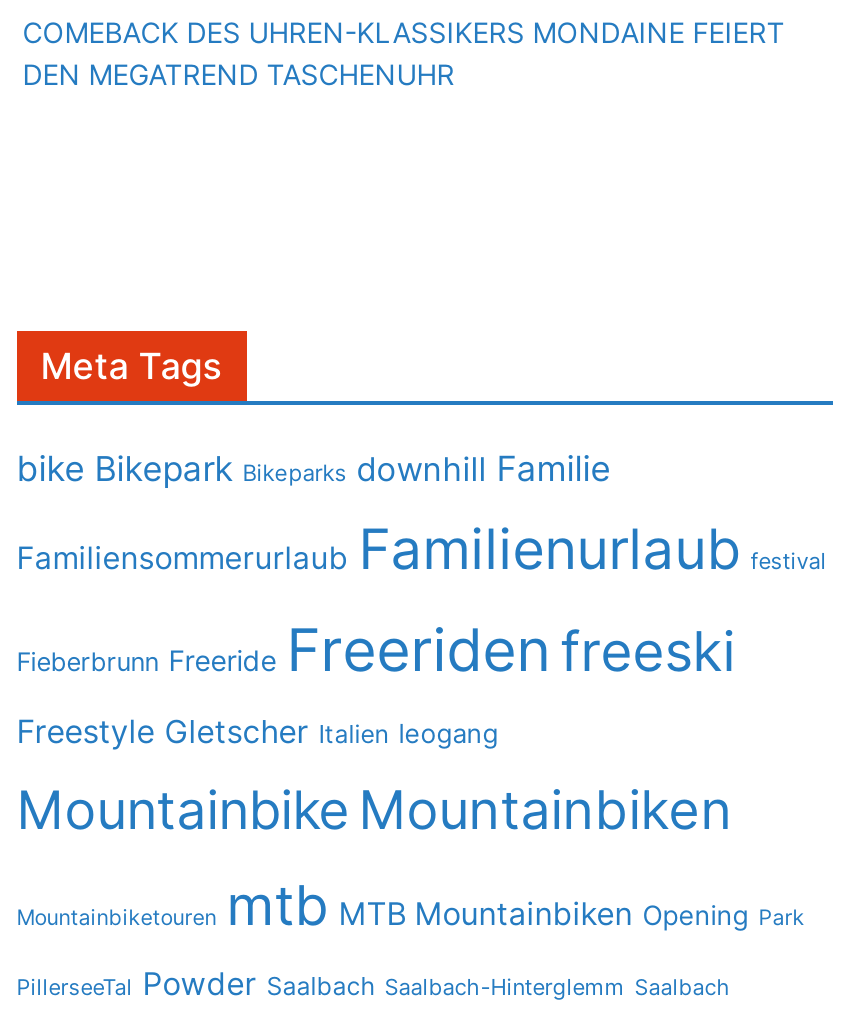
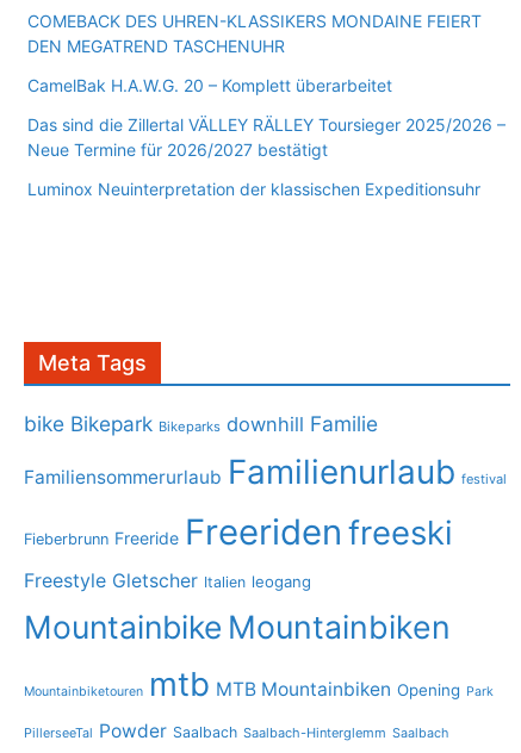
none -> [27,75,505,198] CamelBak H.A.W.G. 20 – Komplett überarbeitet | Das sind die Zillertal VÄLLEY RÄLLEY Toursieger 2025/2026 – | Neue Termine für 2026/2027 bestätigt | Luminox Neuinterpretation der klassischen Expeditionsuhr

